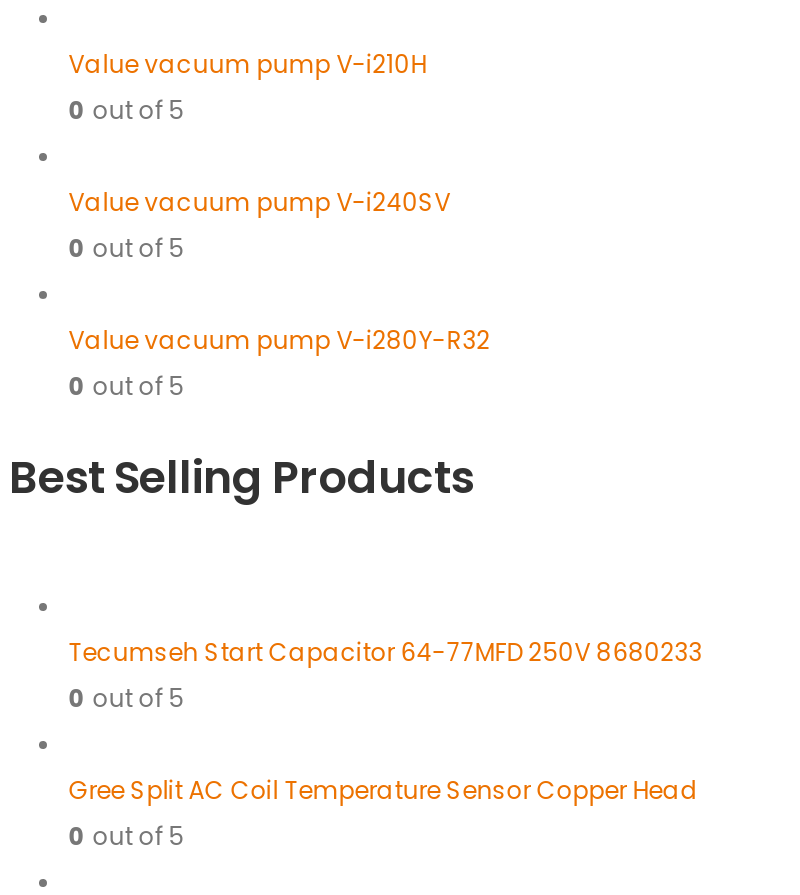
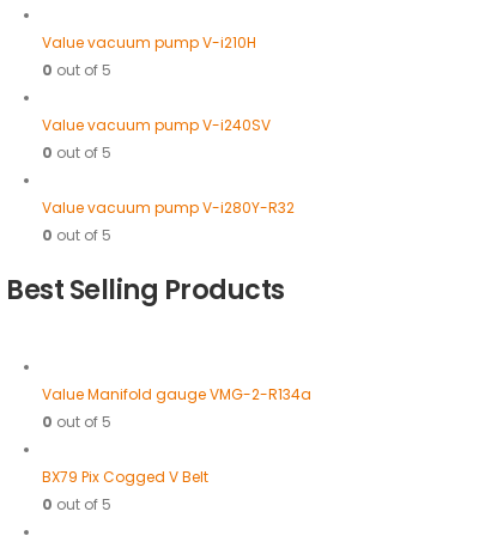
[68,635,702,669] Tecumseh Start Capacitor 64-77MFD 250V 8680233 -> [42,384,311,404] Value Manifold gauge VMG-2-R134a
[68,773,698,807] Gree Split AC Coil Temperature Sensor Copper Head -> [42,467,208,487] BX79 Pix Cogged V Belt

